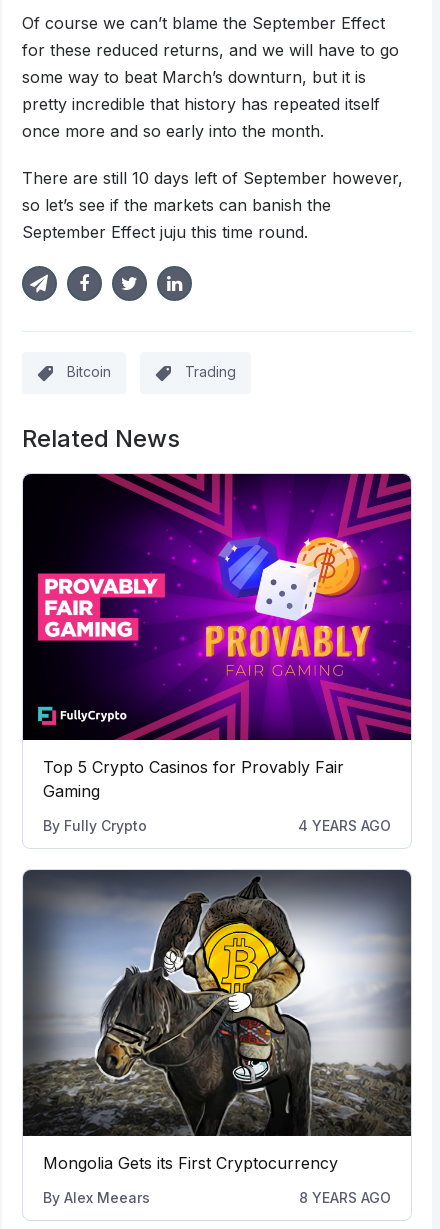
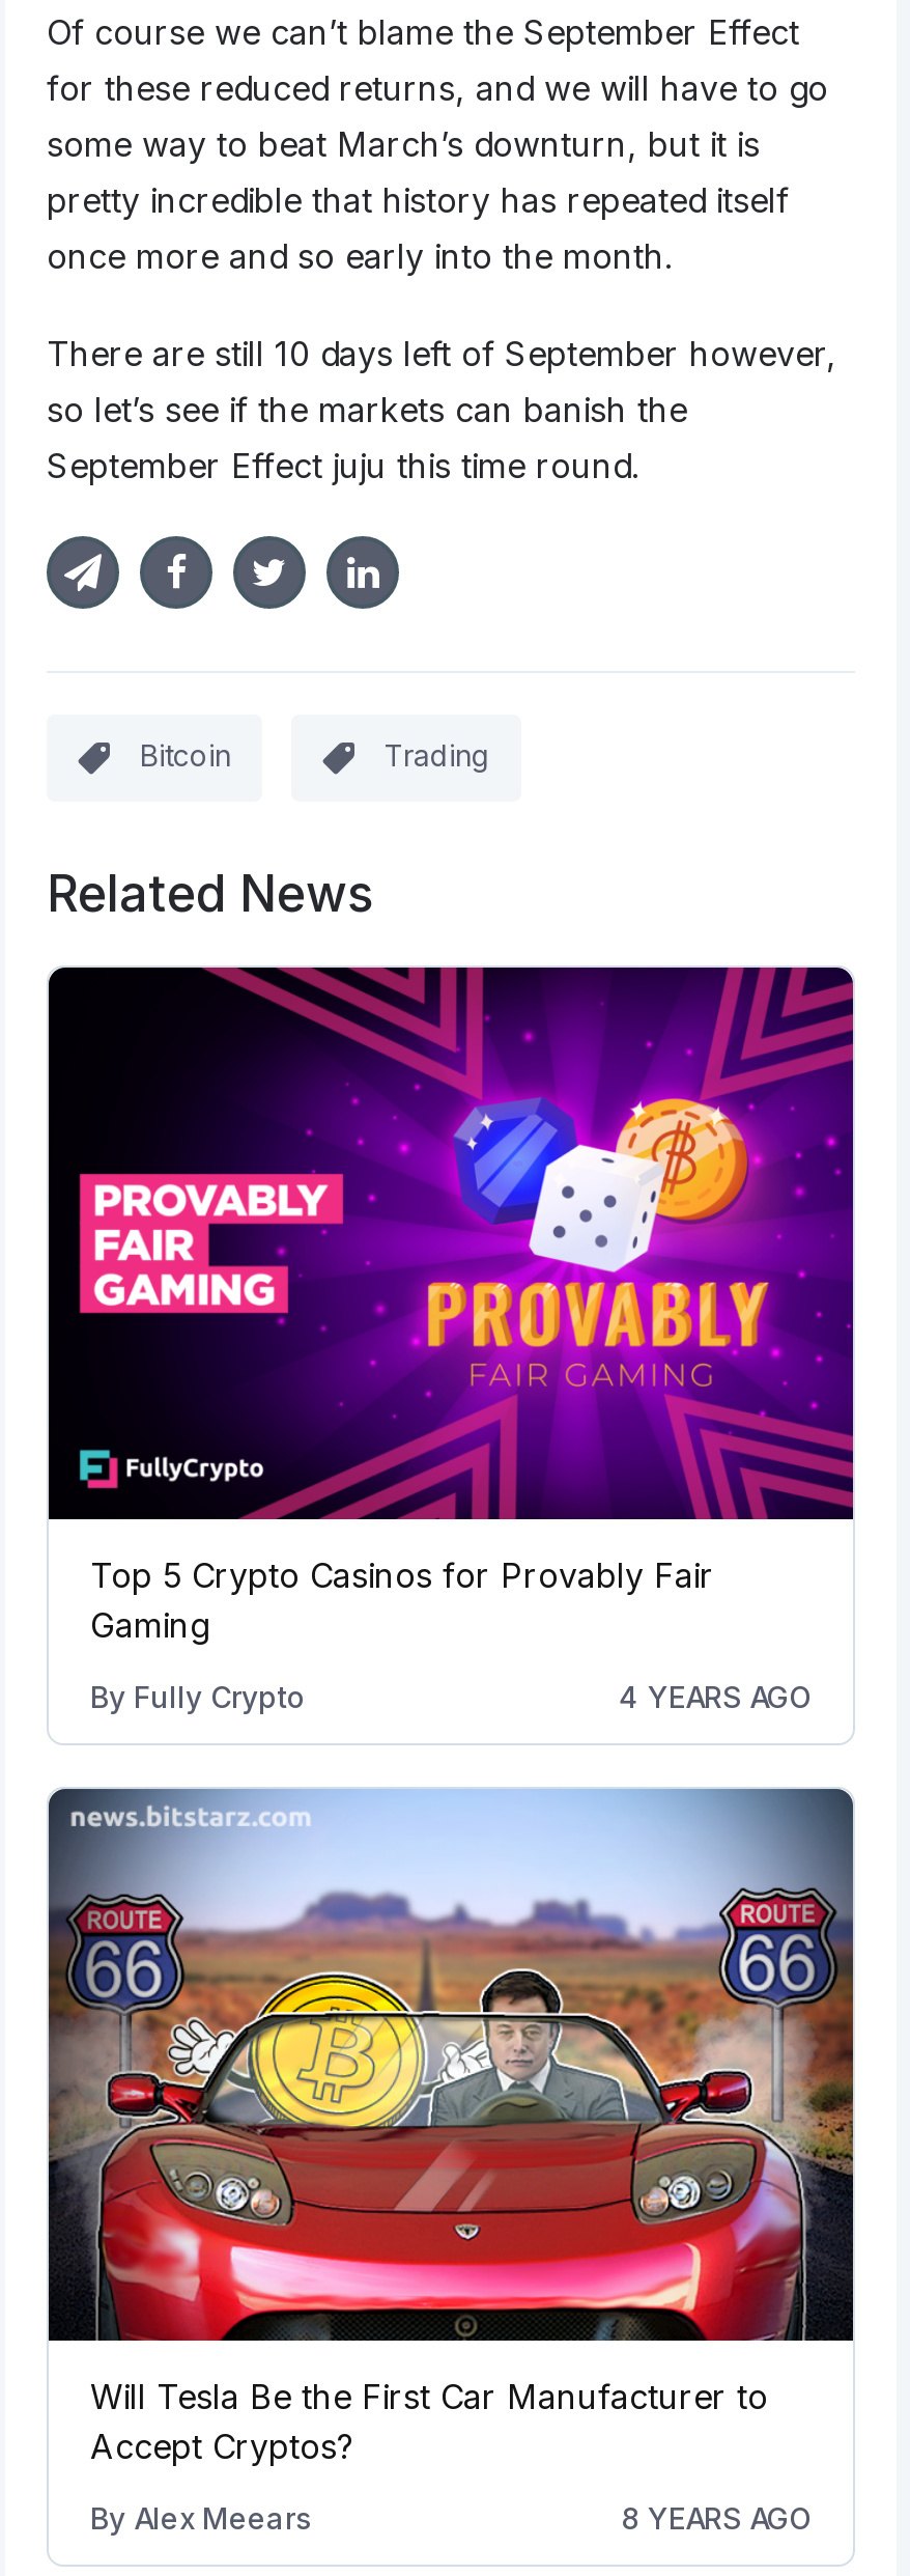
[23,869,411,1173] [image] | Mongolia Gets its First Cryptocurrency -> [49,1787,853,2466] [image] | Will Tesla Be the First Car Manufacturer to | Accept Cryptos?

